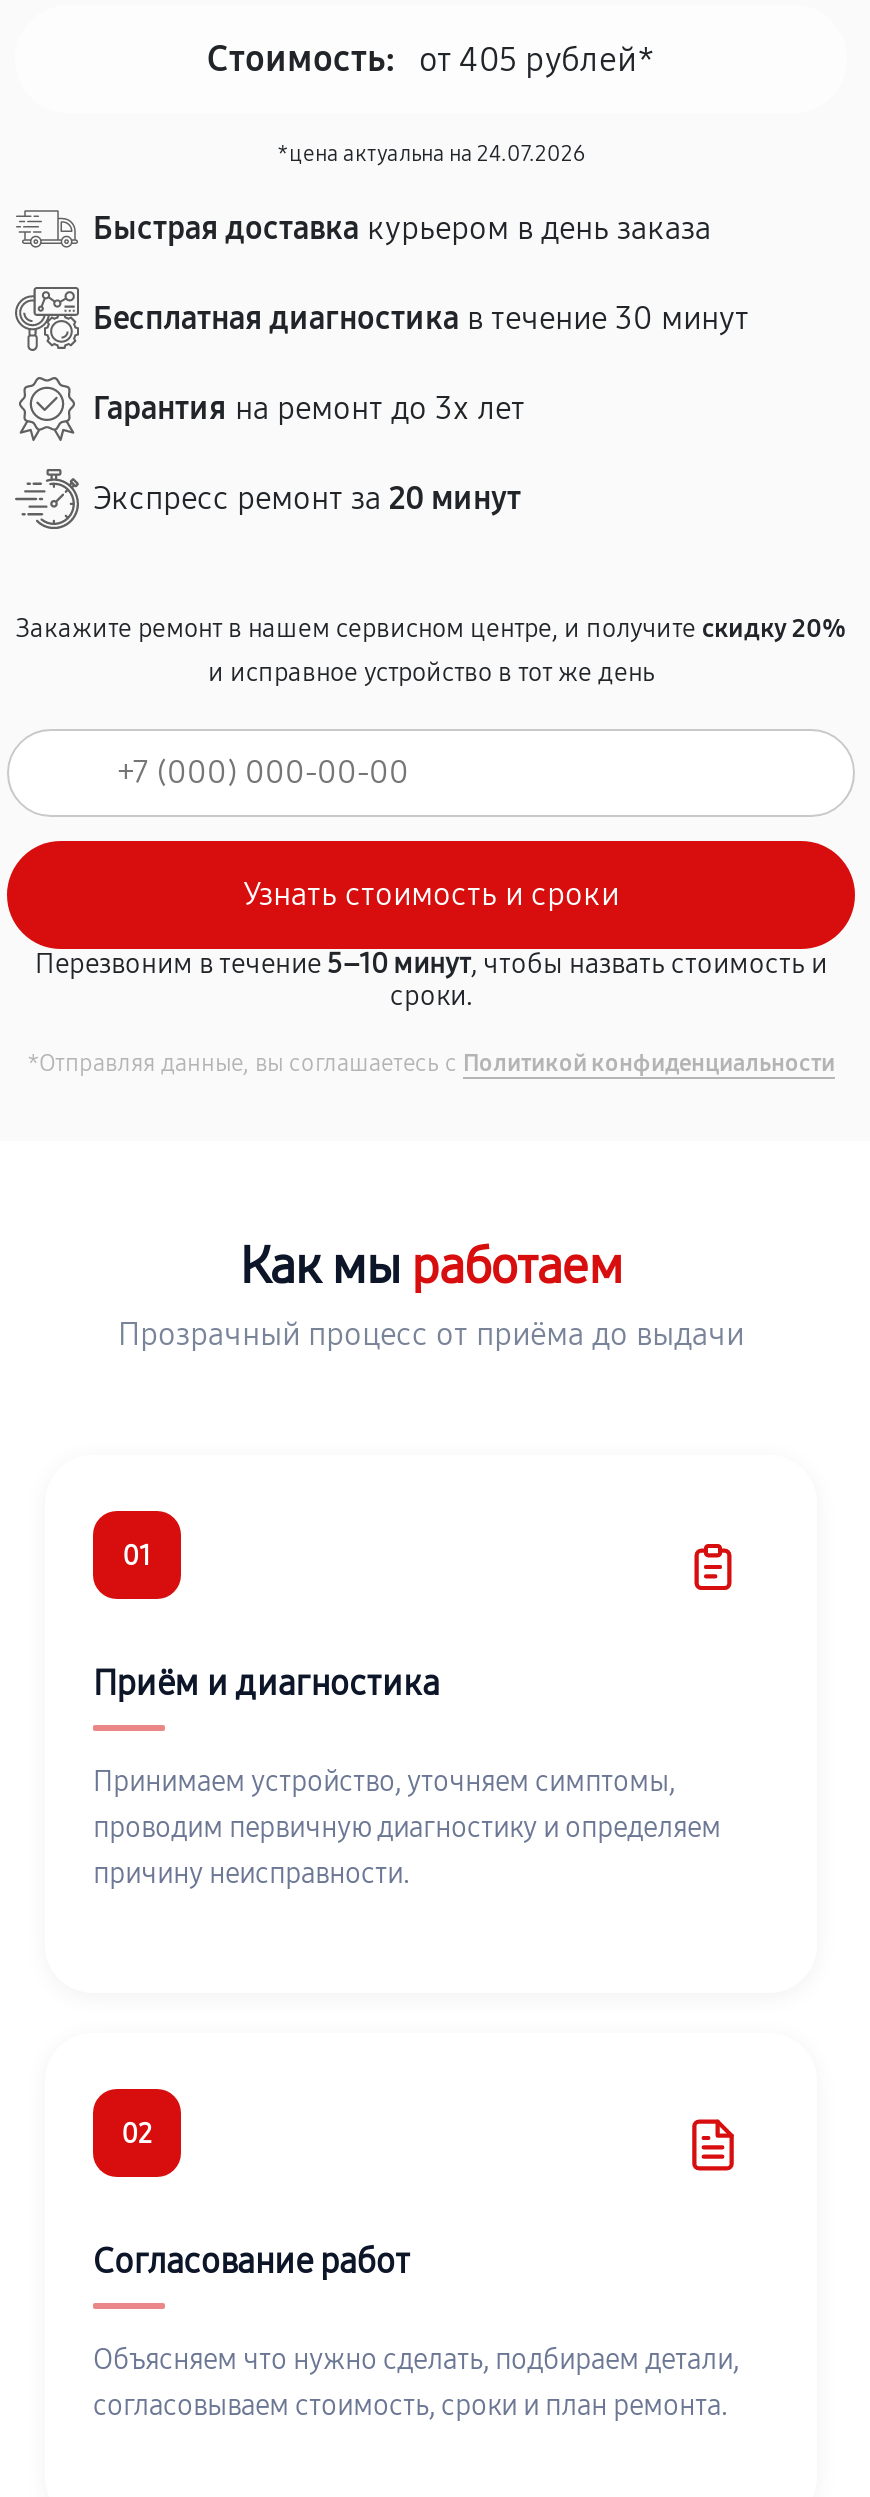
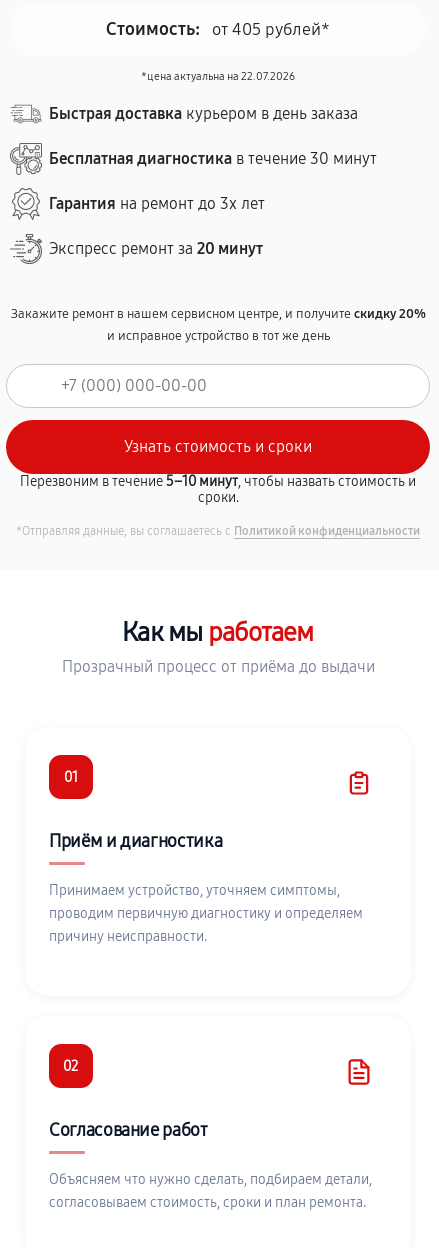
[277,141,585,167] *цена актуальна на 24.07.2026 -> [141,70,295,83] *цена актуальна на 22.07.2026

